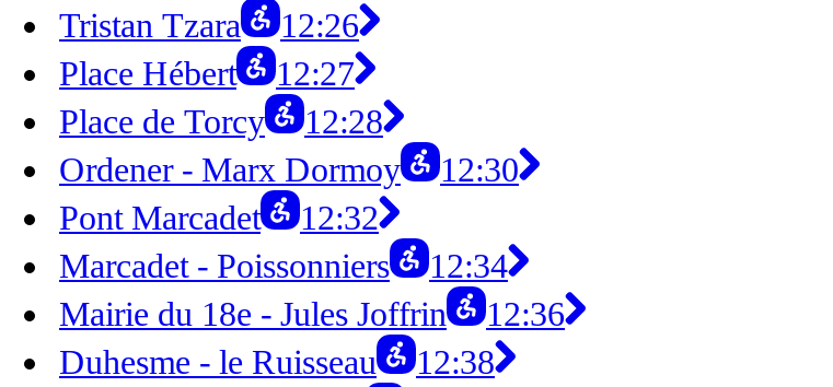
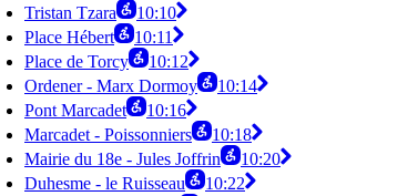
[59,7,359,44] Tristan Tzara 12:26 -> [24,4,176,22] Tristan Tzara 10:10
[59,55,355,92] Place Hébert 12:27 -> [24,28,173,47] Place Hébert 10:11
[59,103,383,140] Place de Torcy 12:28 -> [24,52,188,71] Place de Torcy 10:12
[59,151,519,188] Ordener - Marx Dormoy 12:30 -> [24,77,257,95] Ordener - Marx Dormoy 10:14
[59,199,379,237] Pont Marcadet 12:32 -> [24,101,186,120] Pont Marcadet 10:16
[59,248,508,285] Marcadet - Poissonniers 12:34 -> [24,125,252,144] Marcadet - Poissonniers 10:18
[59,296,565,333] Mairie du 18e - Jules Joffrin 12:36 -> [24,150,281,169] Mairie du 18e - Jules Joffrin 10:20
[59,344,495,381] Duhesme - le Ruisseau 12:38 -> [24,174,245,193] Duhesme - le Ruisseau 10:22

